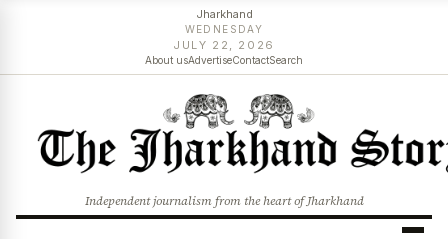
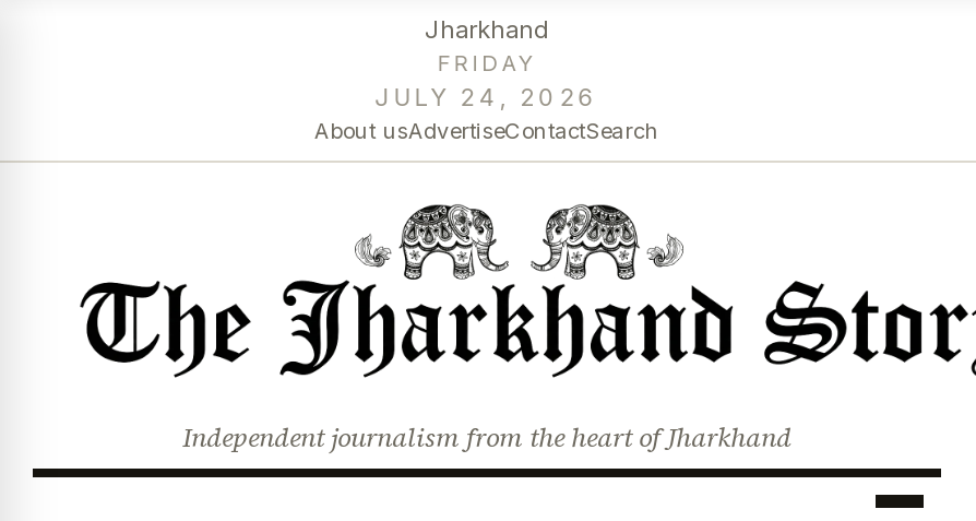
[173,23,275,52] WEDNESDAY | JULY 22, 2026 -> [375,49,599,113] FRIDAY | JULY 24, 2026

